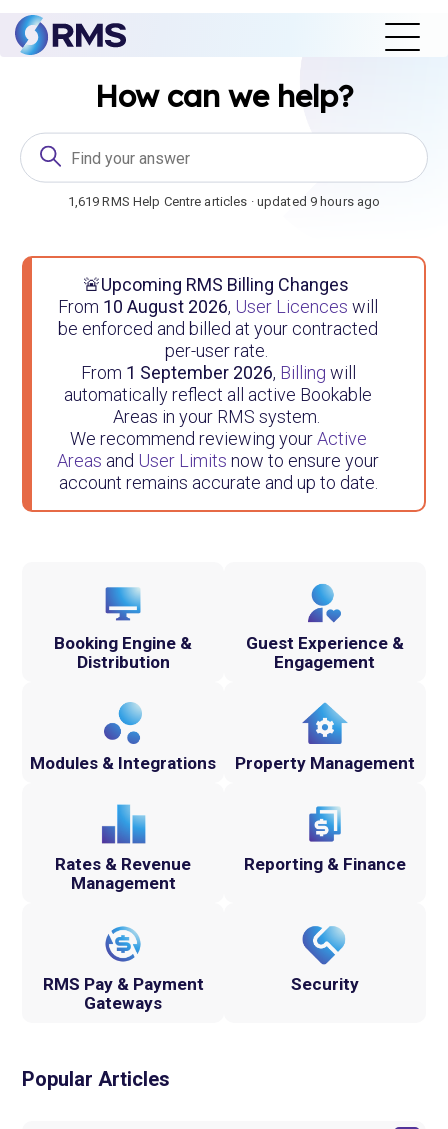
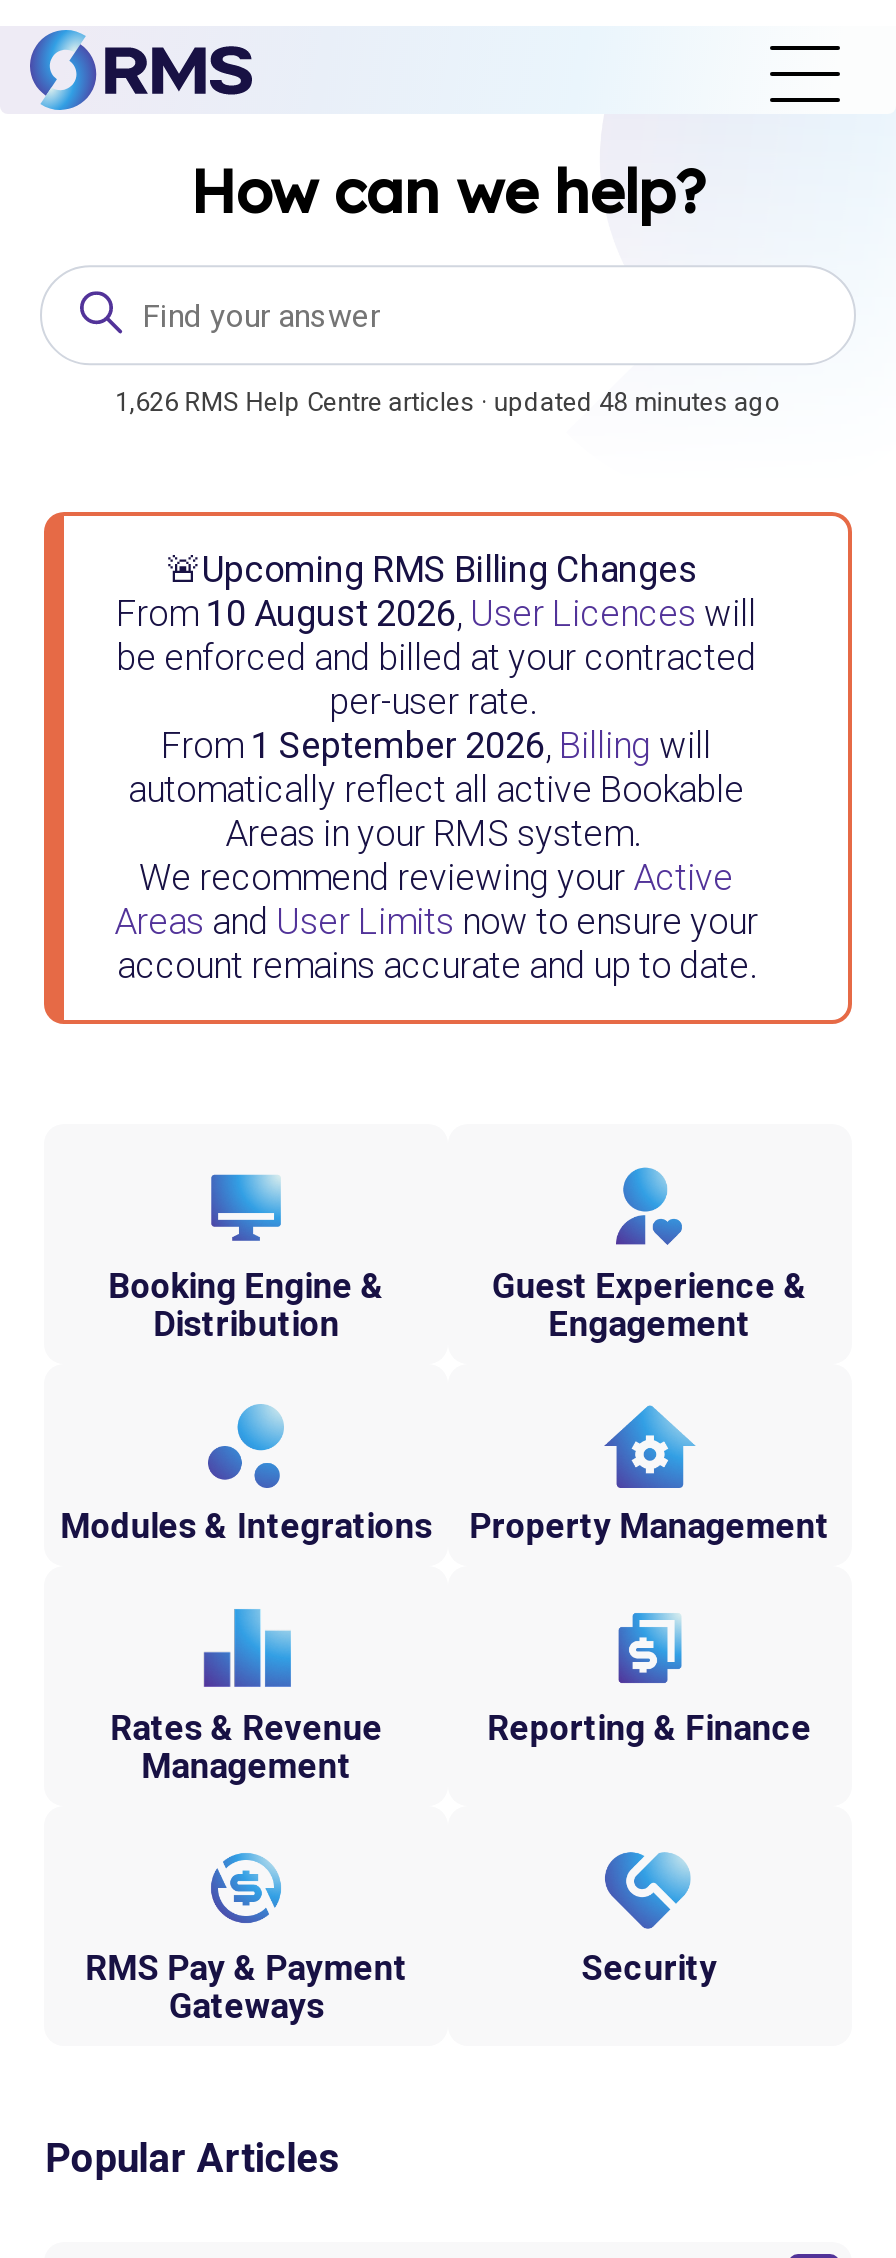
[68,194,380,209] 1,619 RMS Help Centre articles · updated 9 hours ago -> [115,388,781,418] 1,626 RMS Help Centre articles · updated 48 minutes ago

